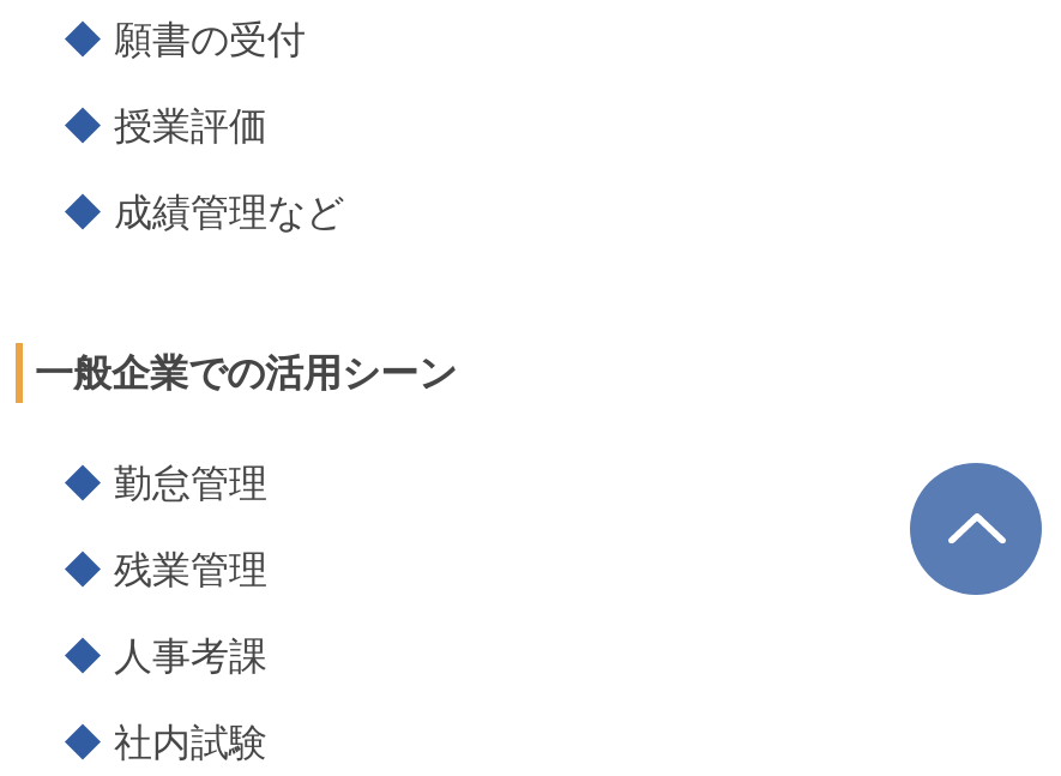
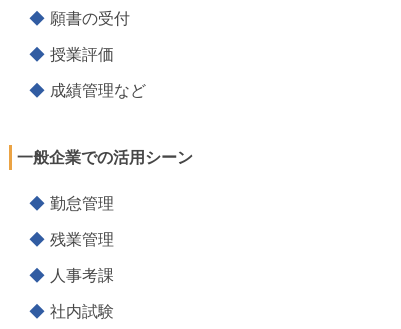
[908,461,1044,597] [image] -> none

